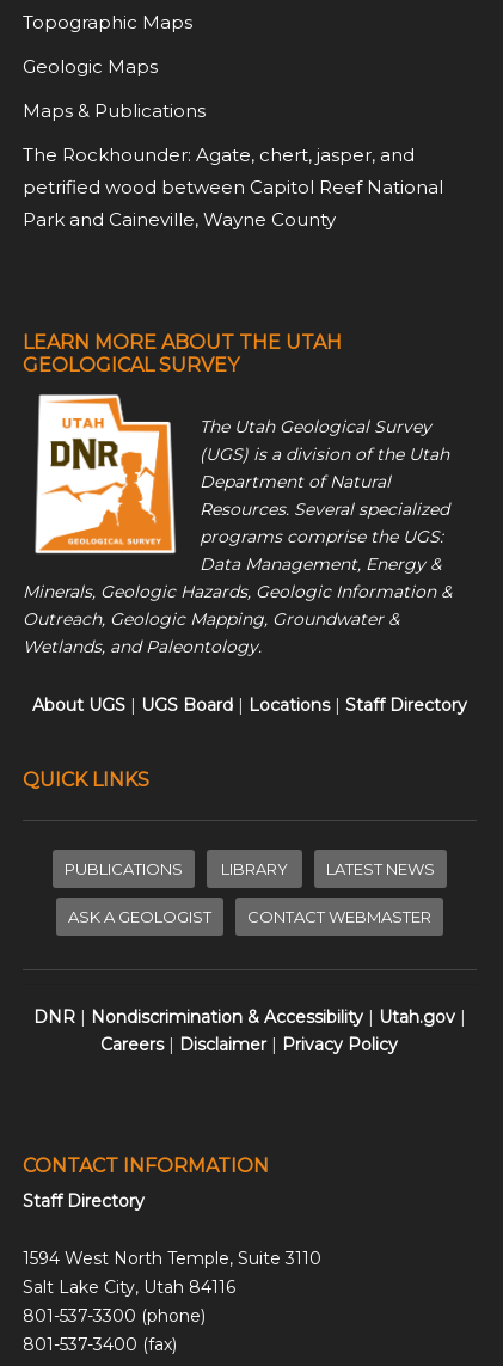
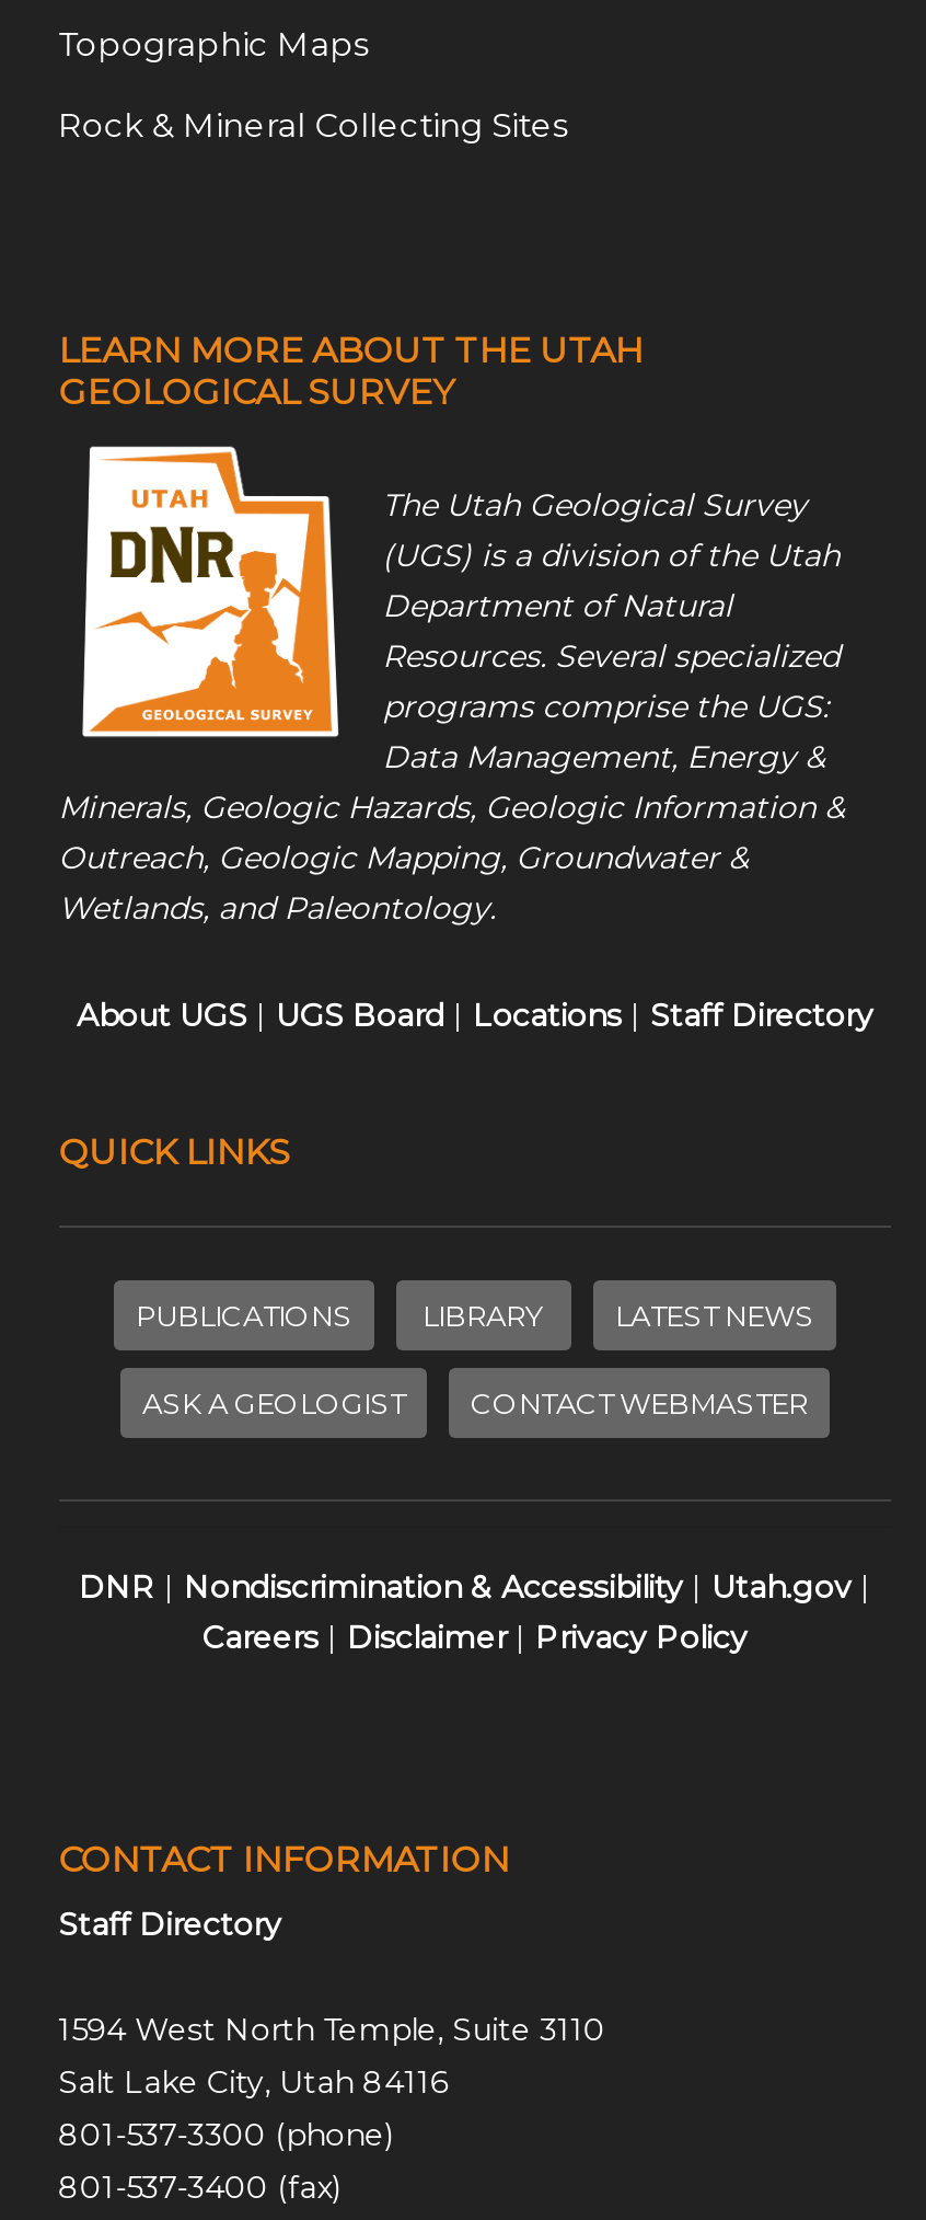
[22,55,443,231] Geologic Maps | Maps & Publications | The Rockhounder: Agate, chert, jasper, and | petrified wood between Capitol Reef National | Park and Caineville, Wayne County -> [58,105,568,147] Rock & Mineral Collecting Sites

